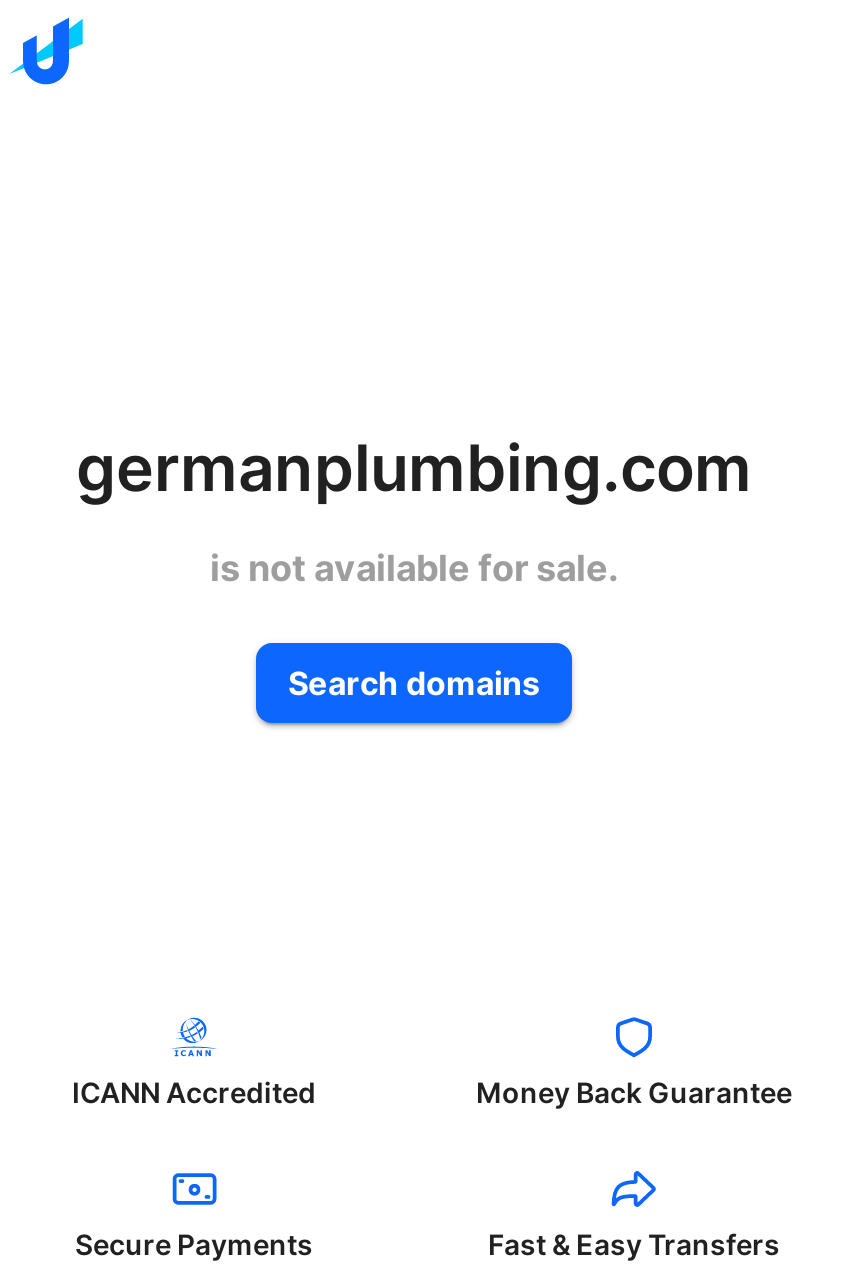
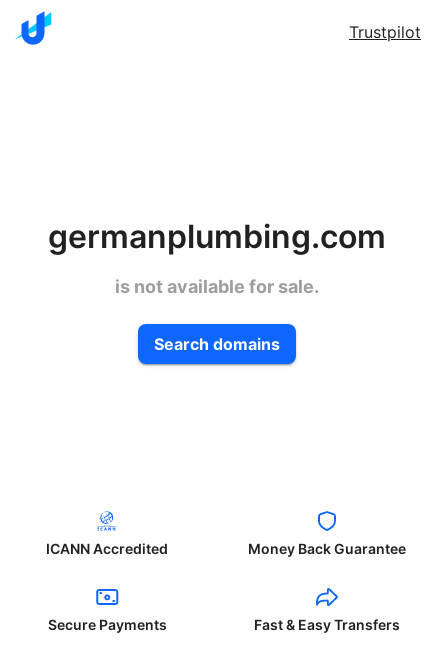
none -> [349,22,421,42] Trustpilot

